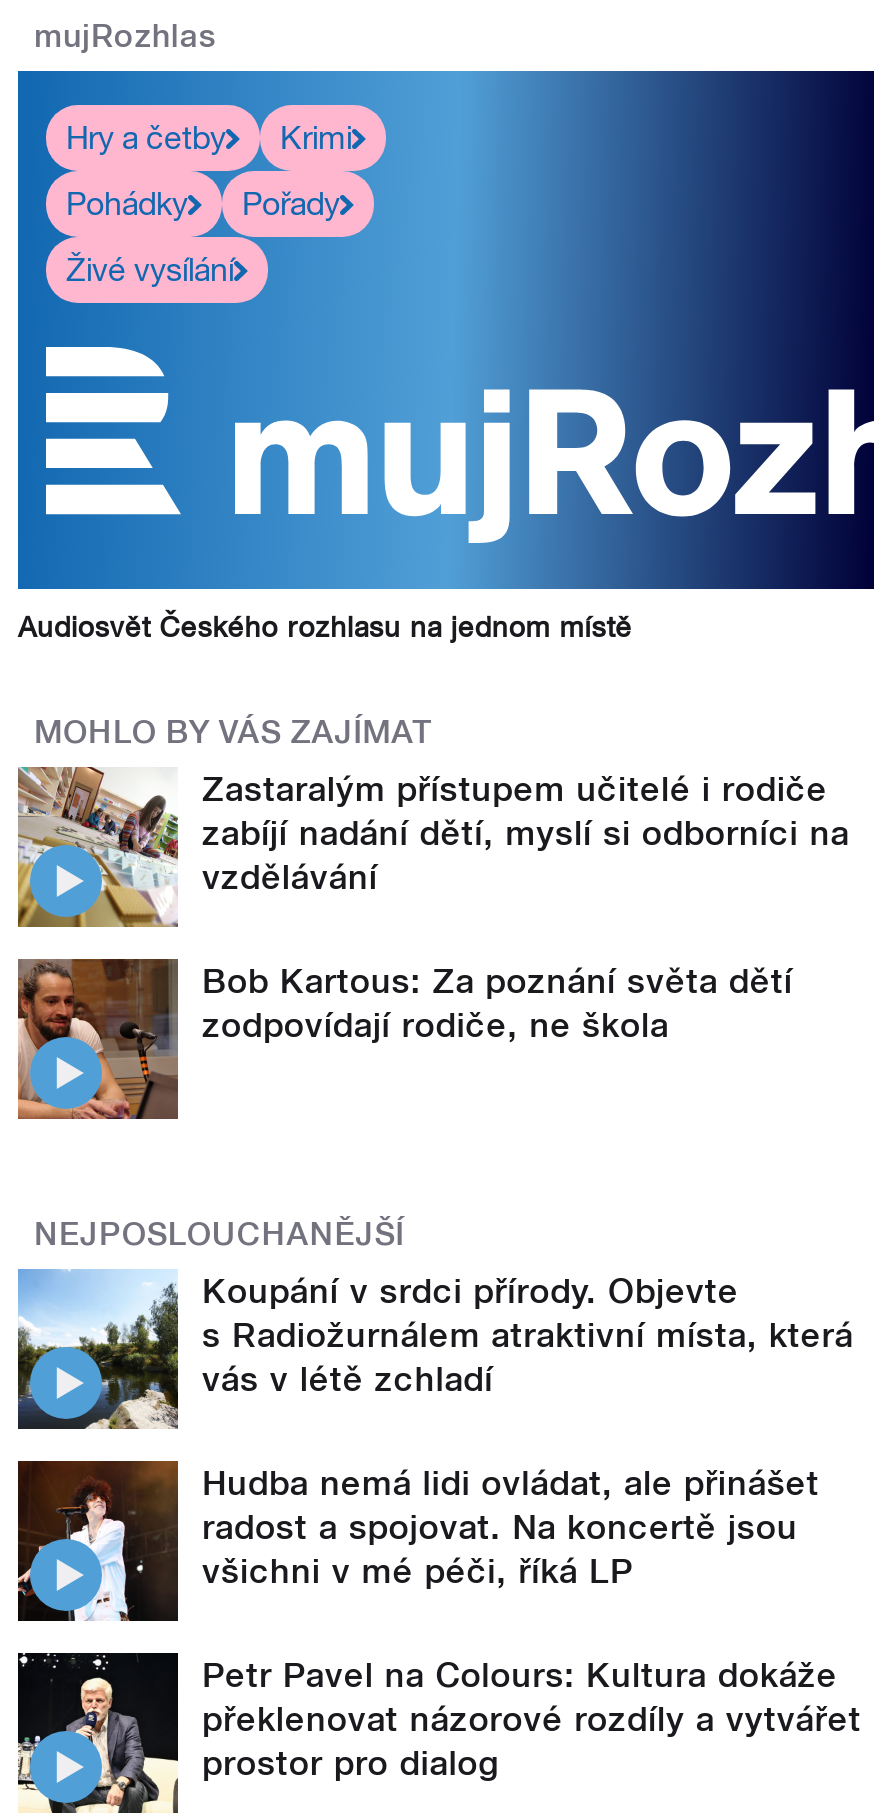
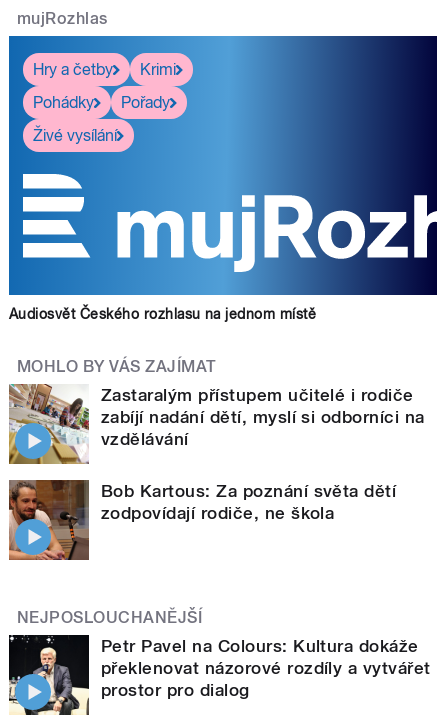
[16,1269,853,1592] [image] | Koupání v srdci přírody. Objevte | s Radiožurnálem atraktivní místa, která | vás v létě zchladí | Hudba nemá lidi ovládat, ale přinášet | radost a spojovat. Na koncertě jsou | všichni v mé péči, říká LP -> none
[16,1459,180,1623] [image] -> none

